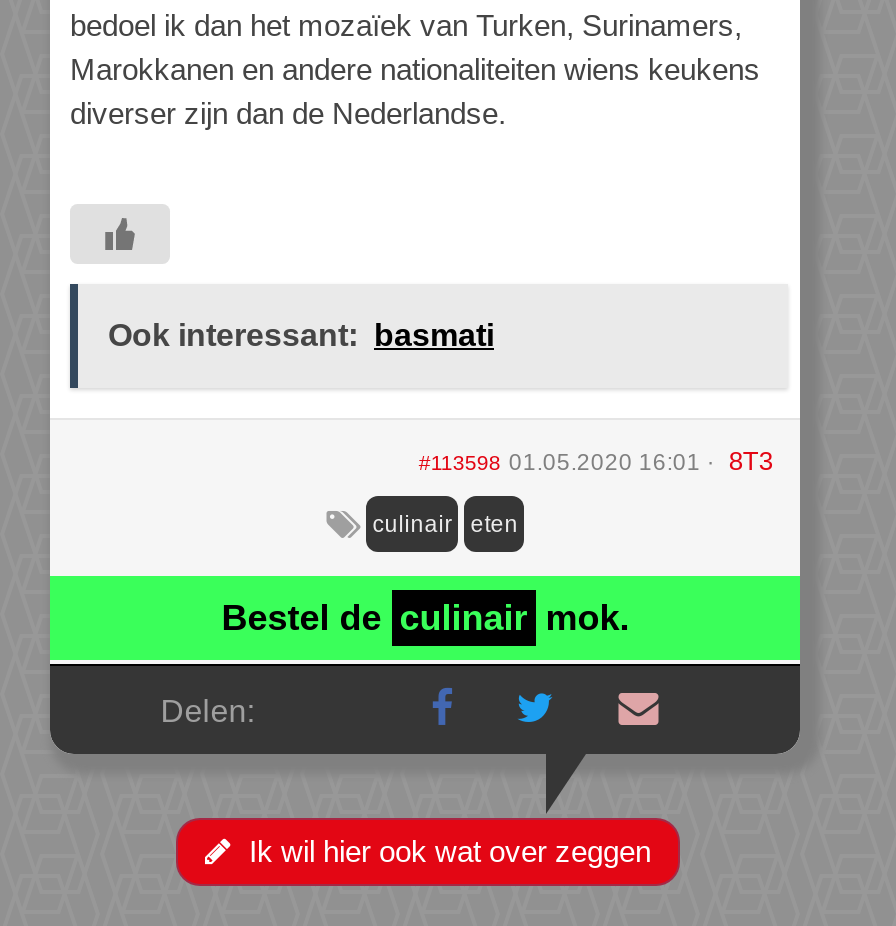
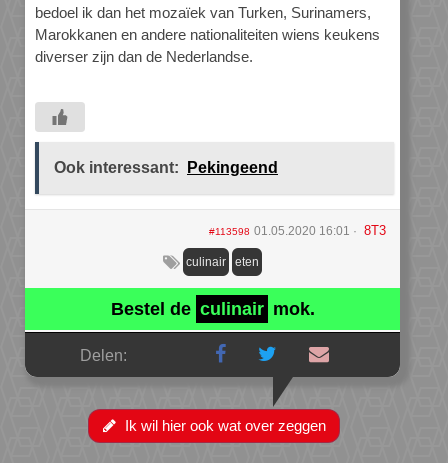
[108,318,494,352] Ook interessant: basmati -> [54,159,278,176] Ook interessant: Pekingeend

